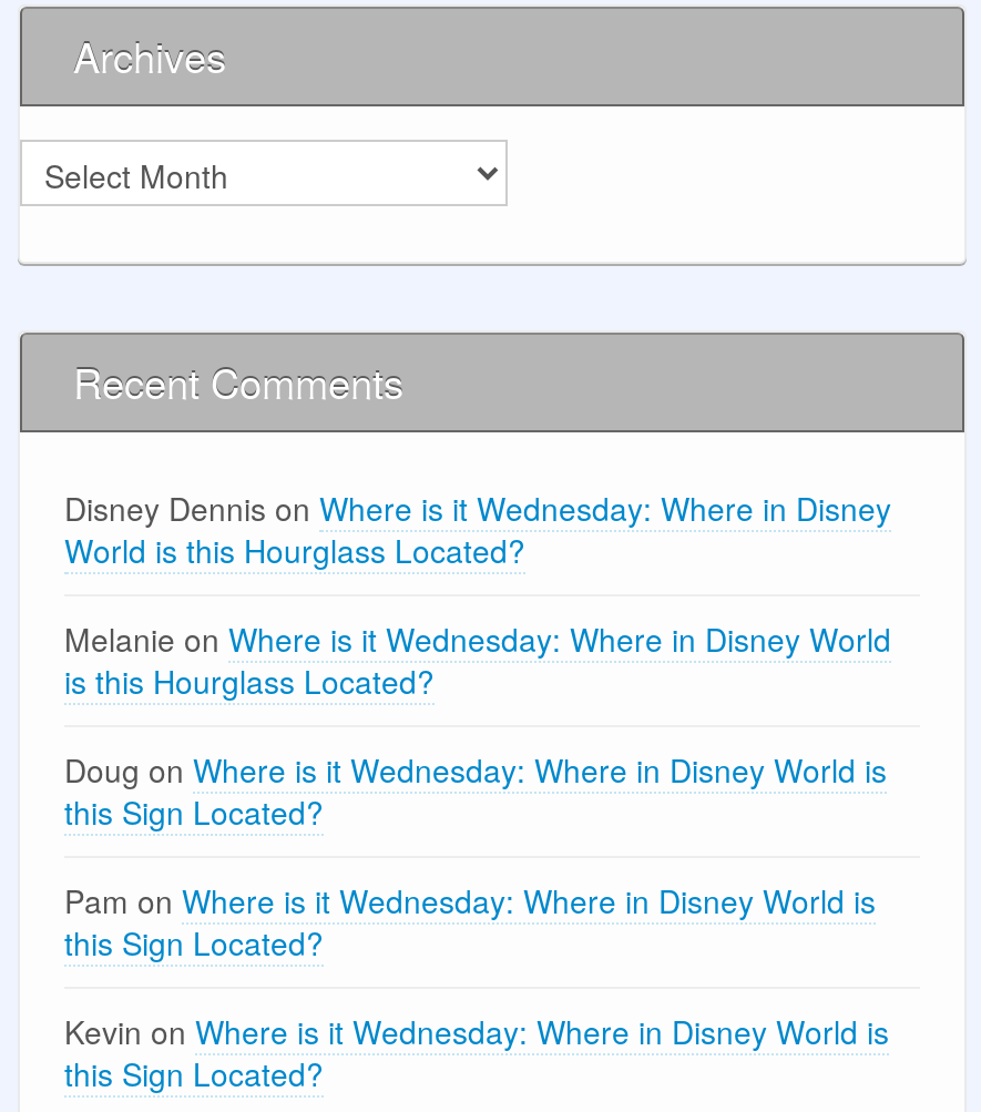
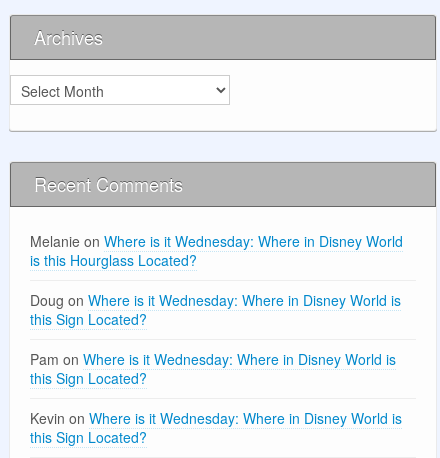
[64,484,891,571] Disney Dennis on Where is it Wednesday: Where in Disney | World is this Hourglass Located? -> none

